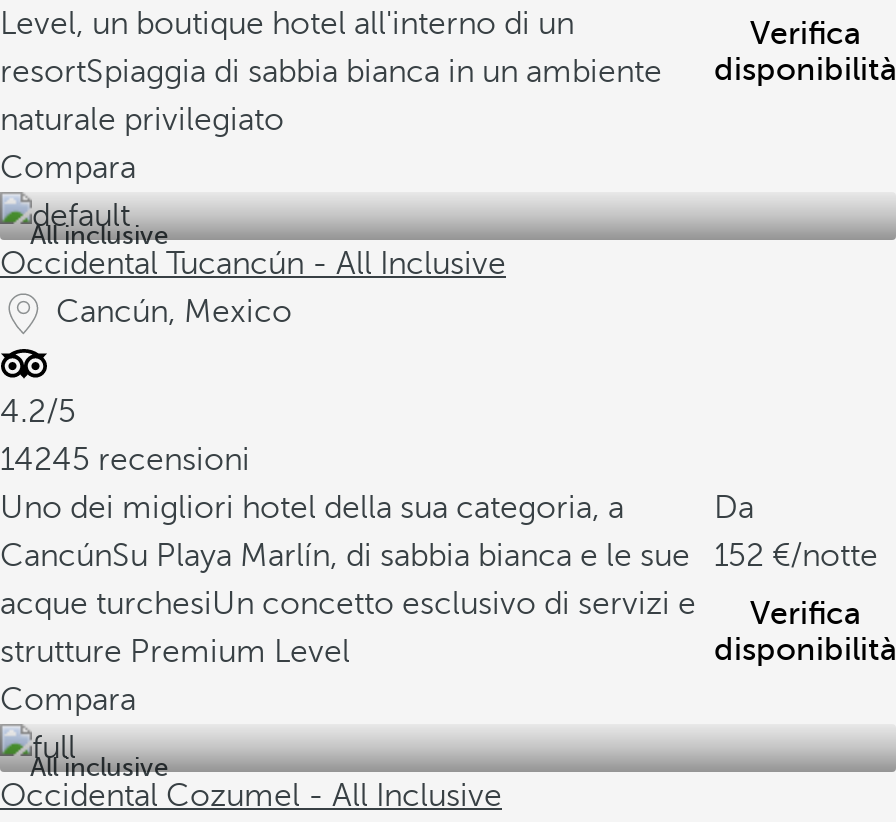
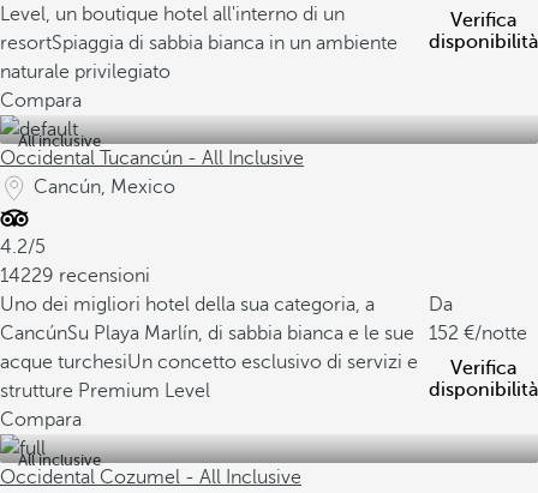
[0,442,250,478] 14245 recensioni -> [0,265,150,287] 14229 recensioni

